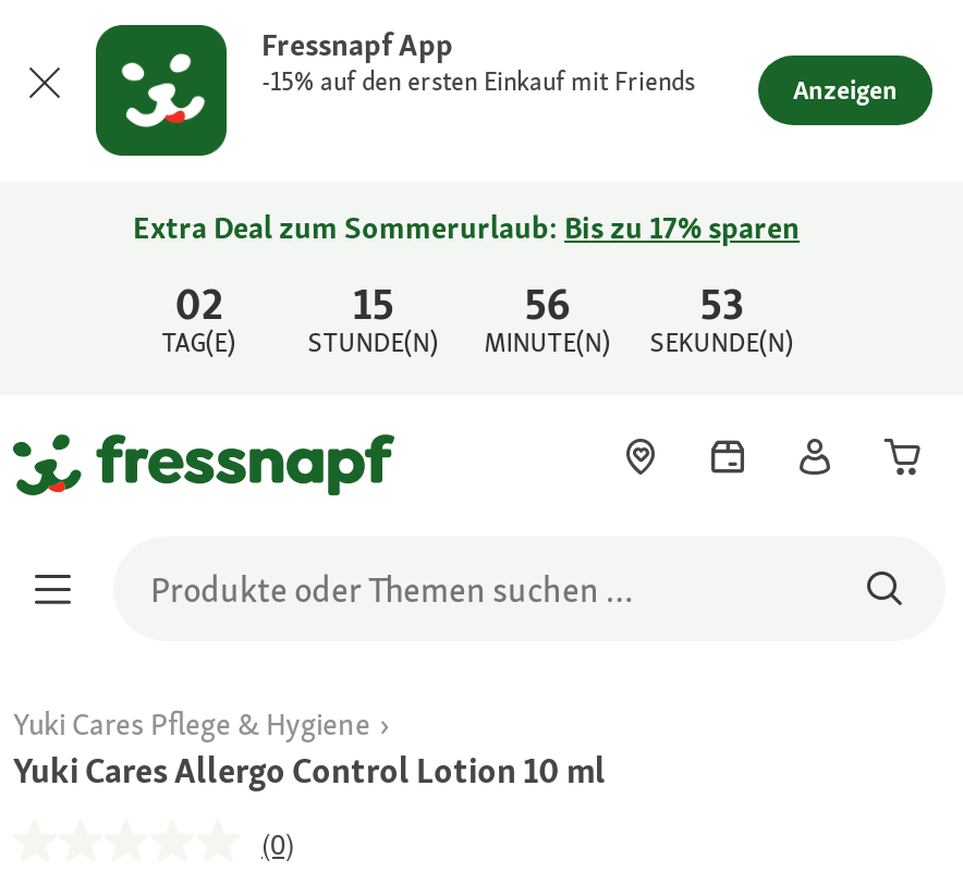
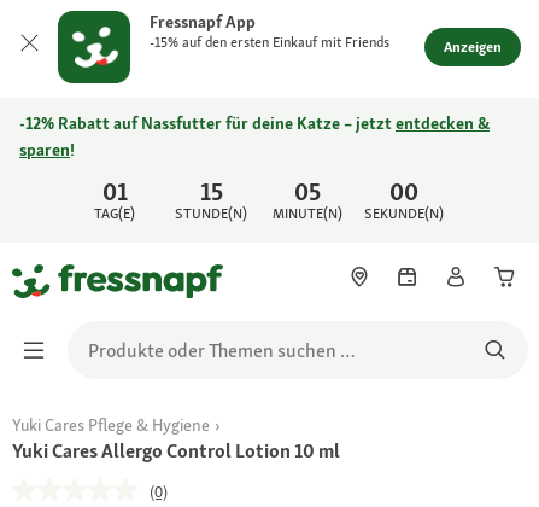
[133,208,800,247] Extra Deal zum Sommerurlaub: Bis zu 17% sparen -> [19,112,490,161] -12% Rabatt auf Nassfutter für deine Katze – jetzt entdecken & | sparen!
[175,275,223,332] 02 -> [102,176,128,208] 01
[525,275,570,332] 56 -> [295,176,321,208] 05
[700,275,744,332] 53 -> [390,176,419,208] 00

